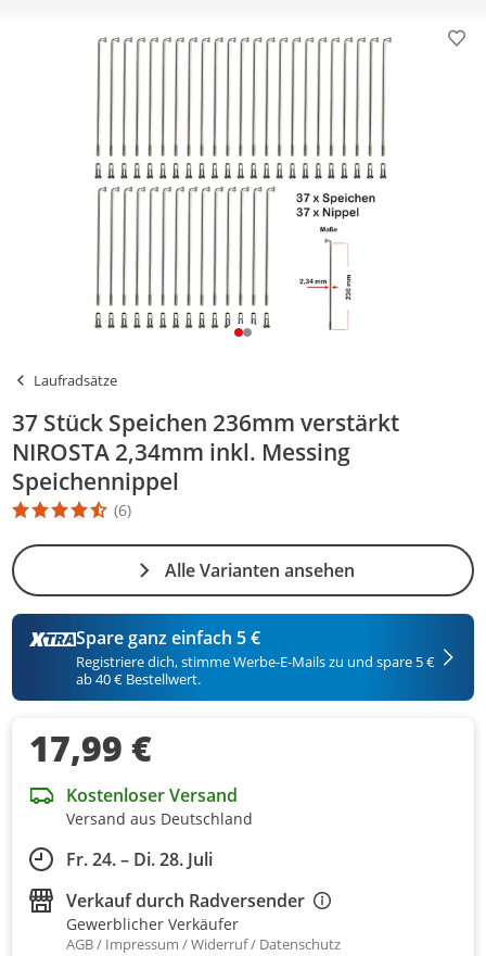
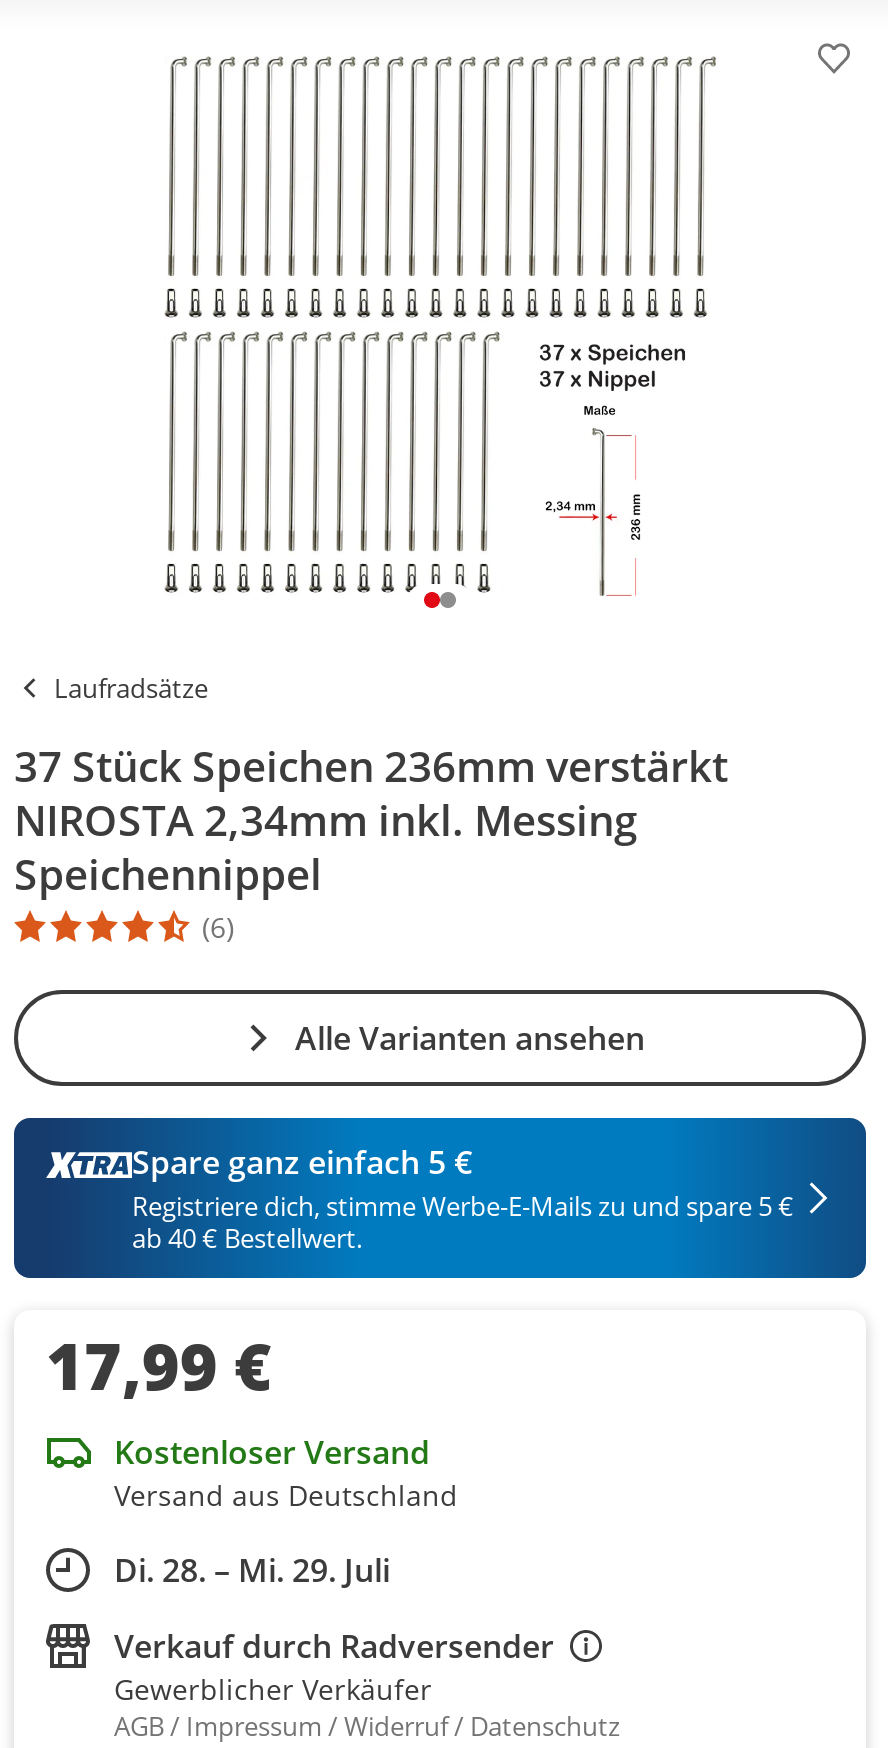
[66,847,213,871] Fr. 24. – Di. 28. Juli -> [114,1548,390,1592] Di. 28. – Mi. 29. Juli

